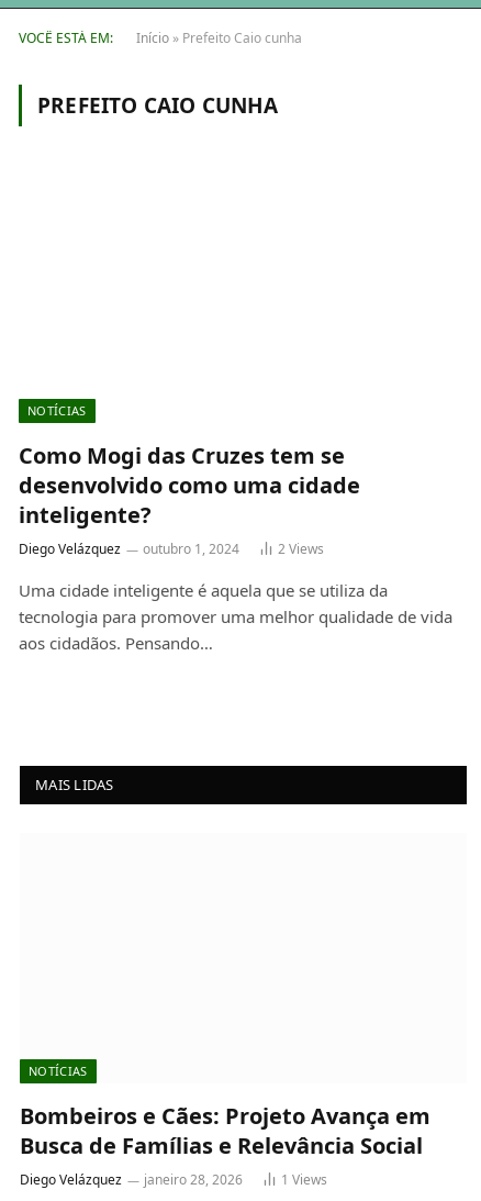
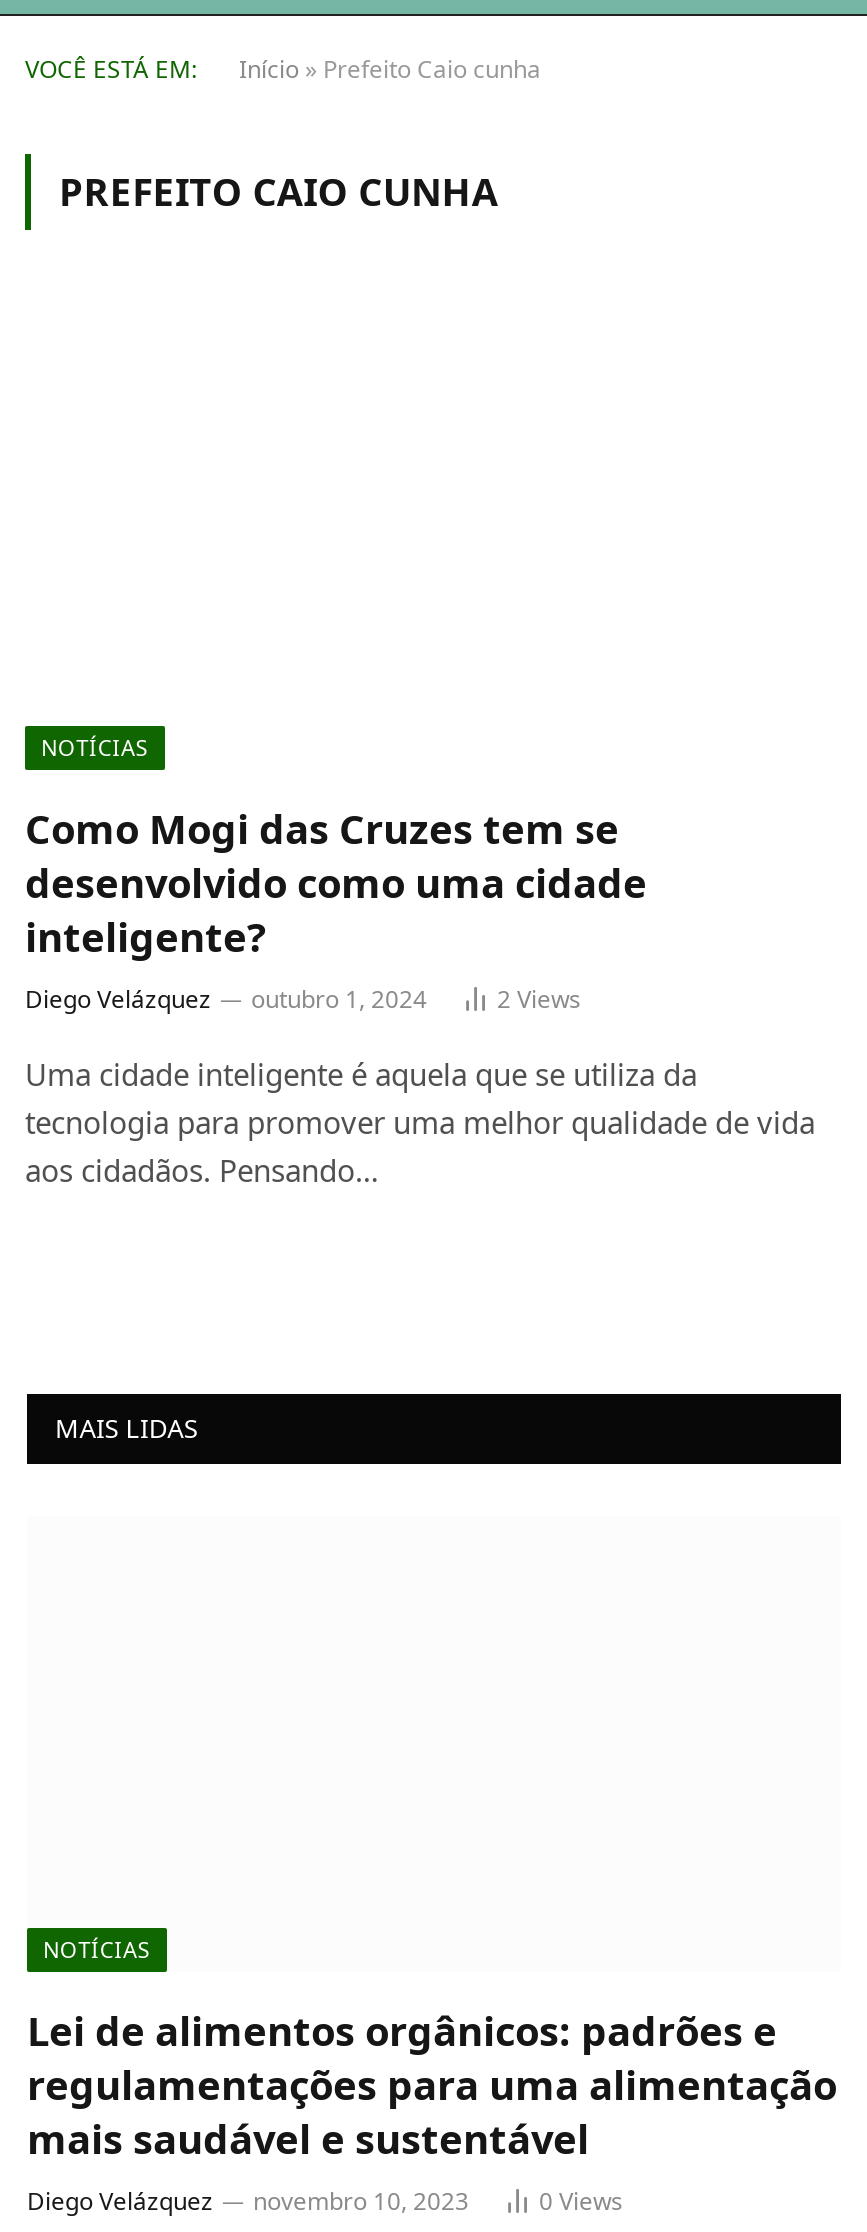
[20,1101,430,1161] Bombeiros e Cães: Projeto Avança em | Busca de Famílias e Relevância Social -> [27,2005,837,2167] Lei de alimentos orgânicos: padrões e | regulamentações para uma alimentação | mais saudável e sustentável
[144,1171,327,1189] janeiro 28, 2026 | 1 Views -> [253,2185,623,2219] novembro 10, 2023 | 0 Views

